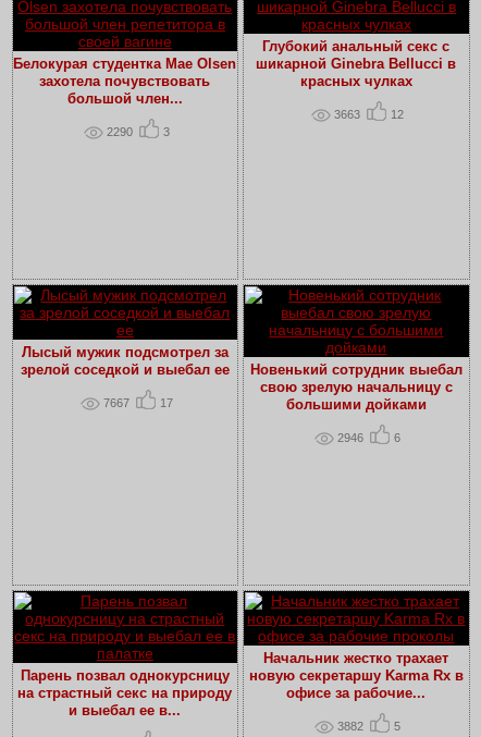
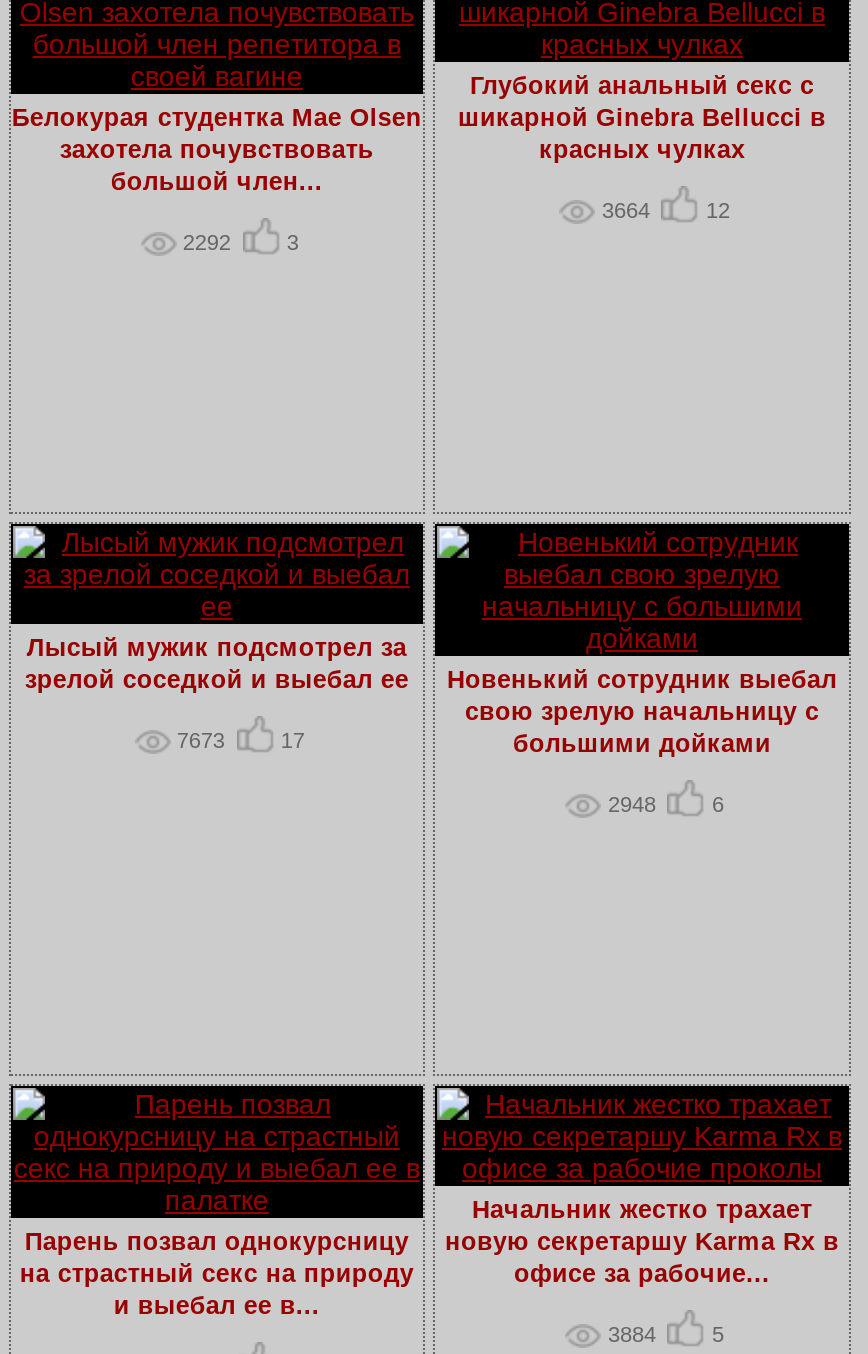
[335,108,361,121] 3663 -> [602,198,650,222] 3664
[107,125,133,138] 2290 -> [183,230,231,254] 2292
[103,396,129,410] 7667 -> [177,728,225,752] 7673
[338,431,364,444] 2946 -> [608,792,656,816] 2948
[338,720,364,733] 3882 -> [608,1323,656,1347] 3884

